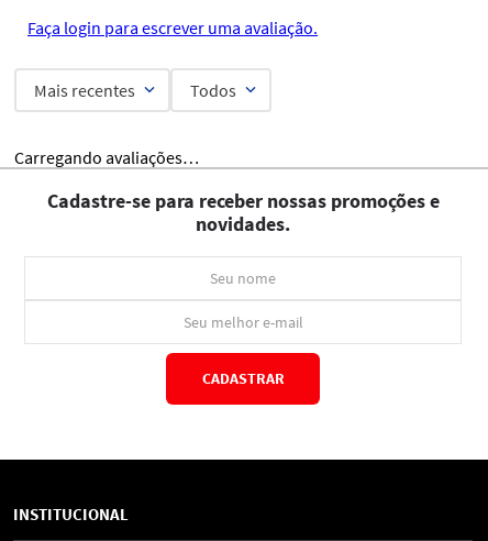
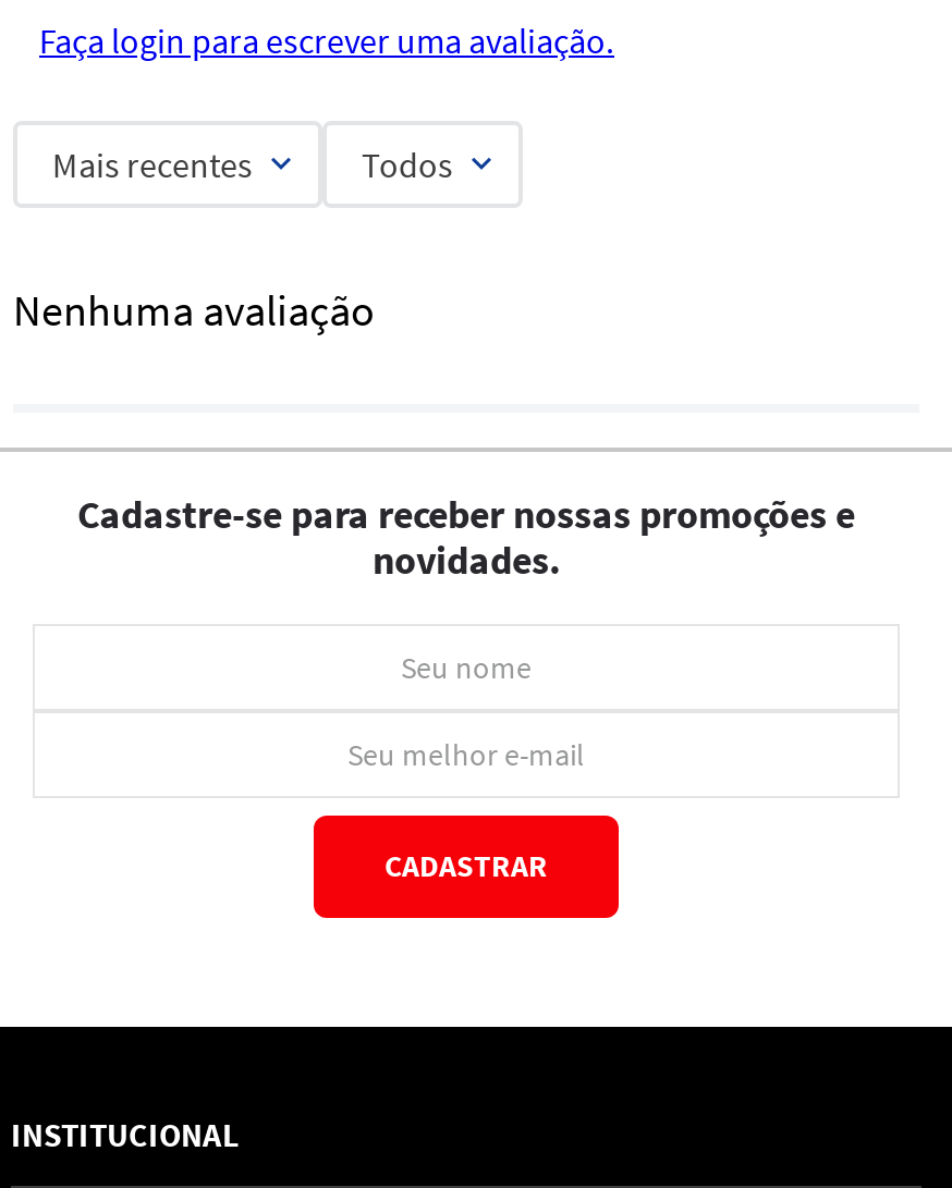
[14,146,199,168] Carregando avaliações… -> [13,282,375,336] Nenhuma avaliação

